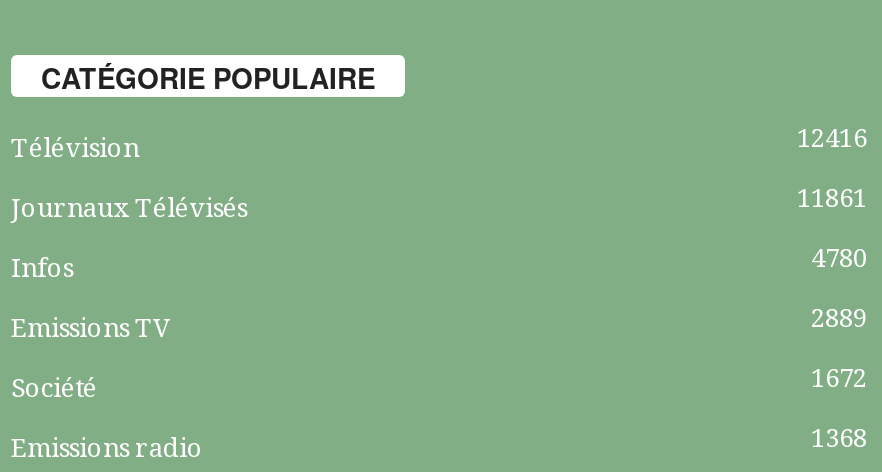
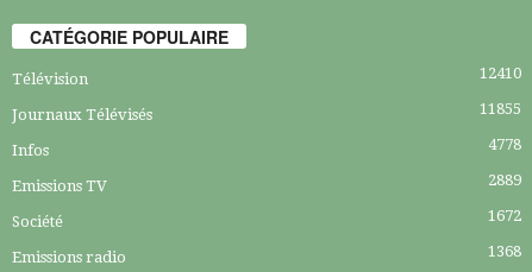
[797,122,867,152] 12416 -> [480,64,521,82] 12410
[797,182,867,212] 11861 -> [480,99,521,117] 11855
[811,242,867,272] 4780 -> [488,135,521,153] 4778

